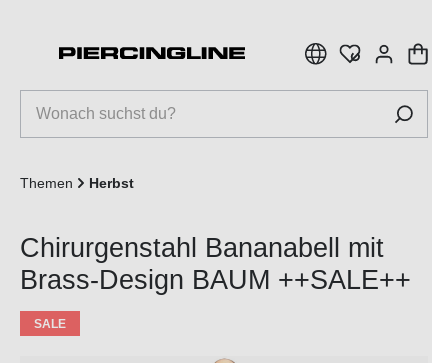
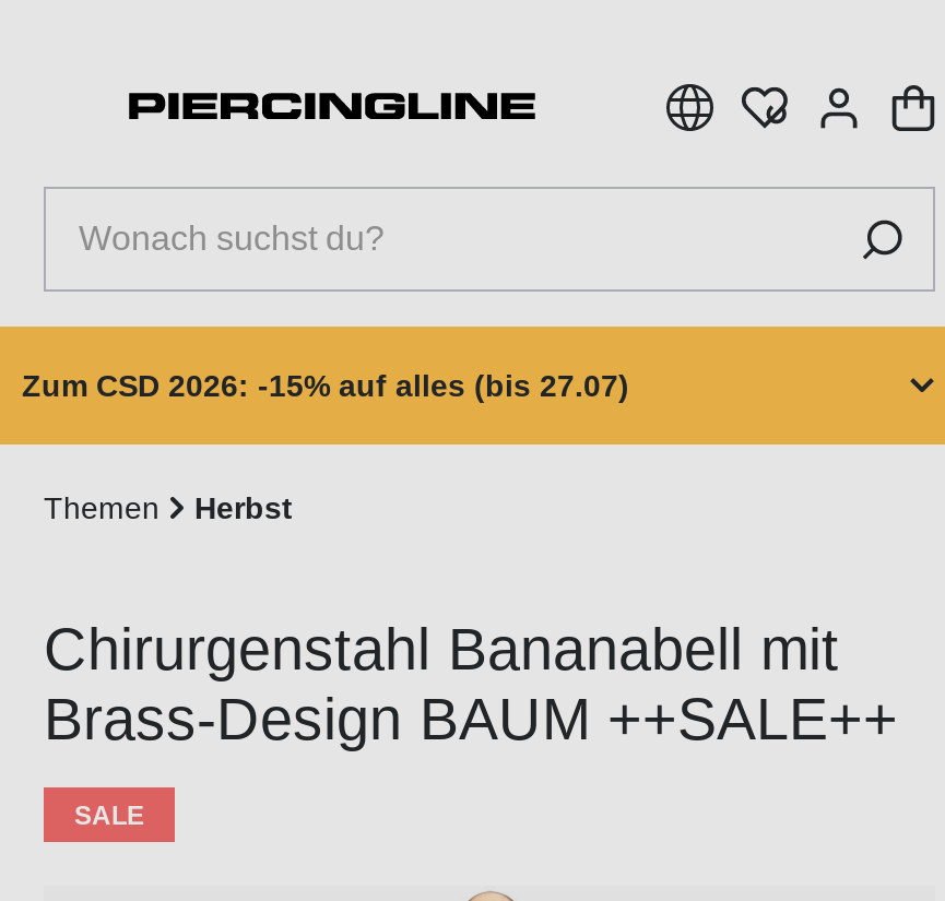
none -> [22,368,629,403] Zum CSD 2026: -15% auf alles (bis 27.07)

